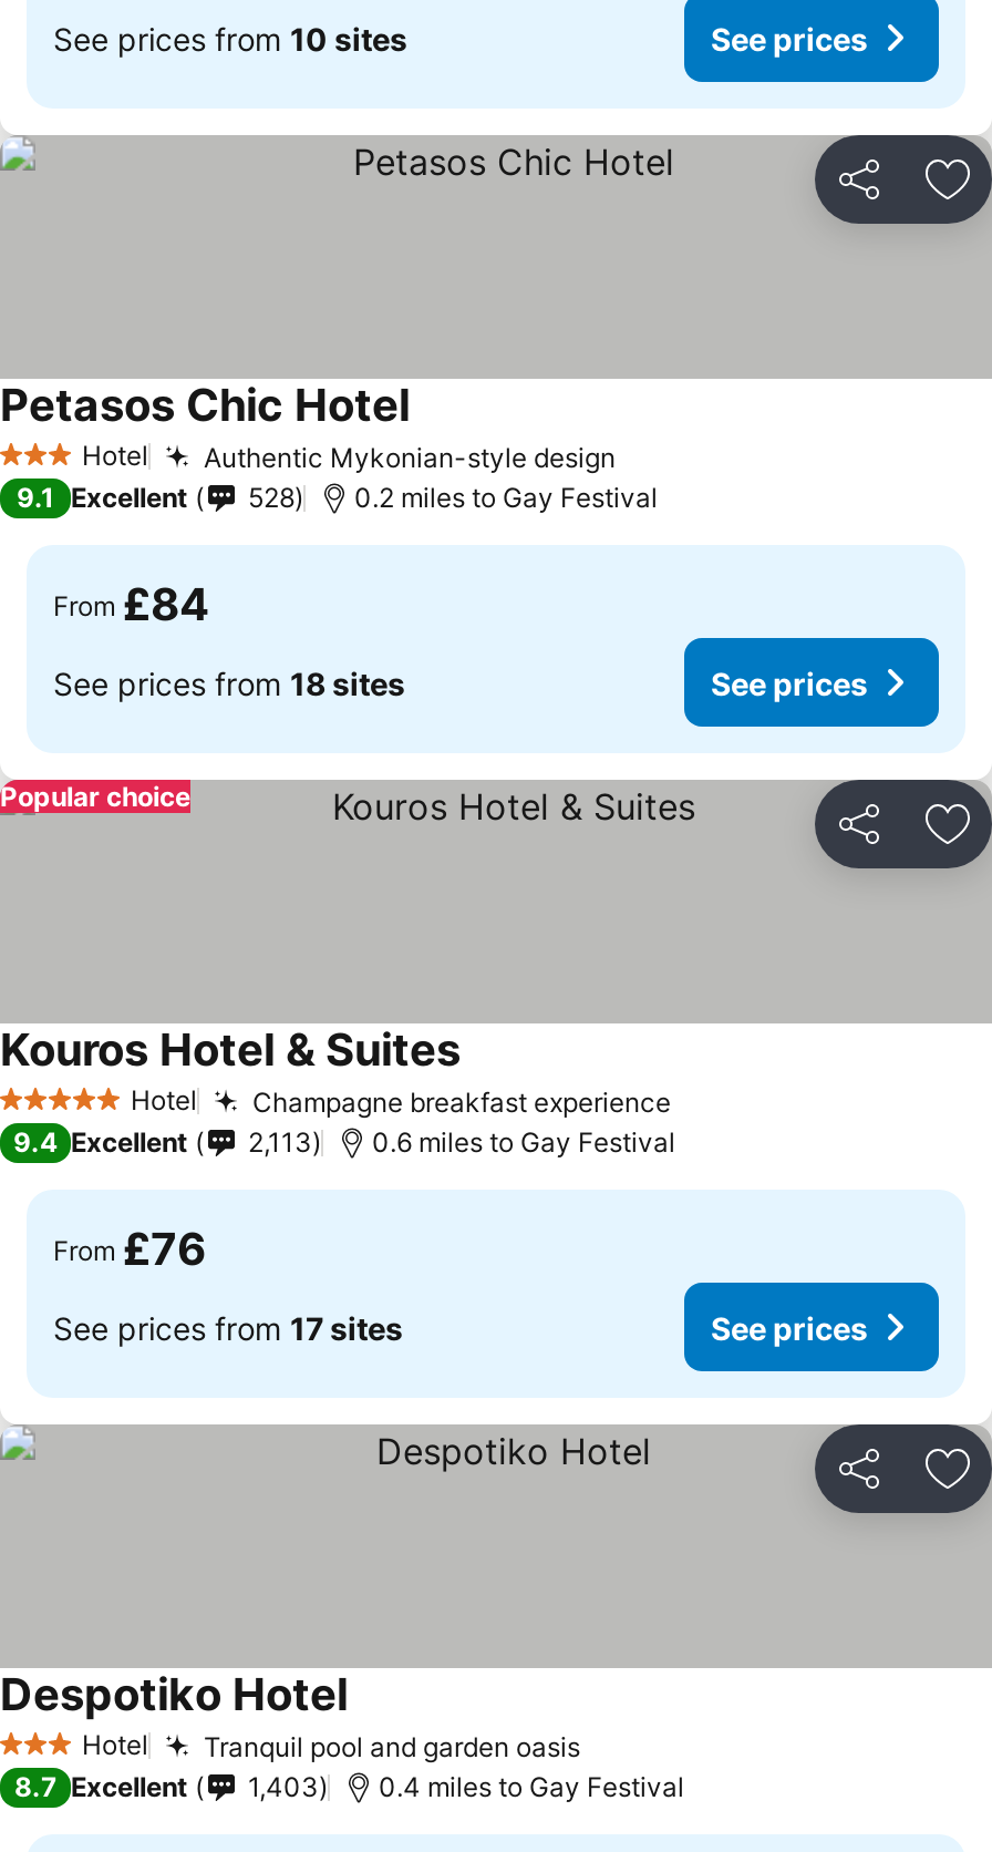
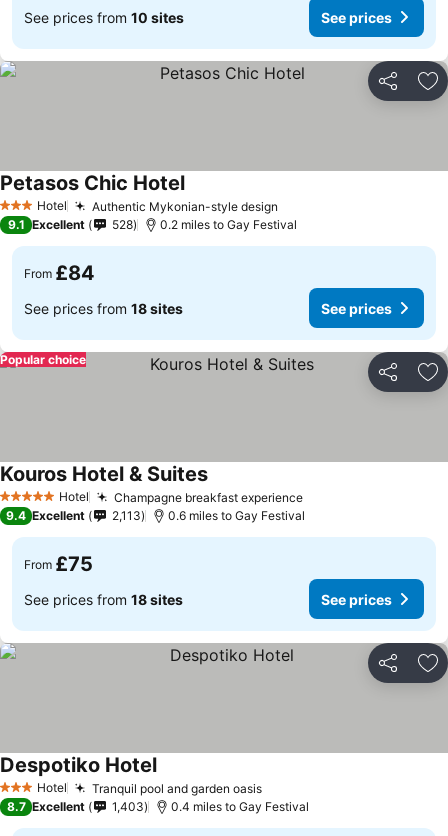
[53,1223,206,1276] From £76 -> [24,552,93,576] From £75
[53,1308,403,1346] See prices from 17 sites -> [24,590,183,607] See prices from 18 sites

